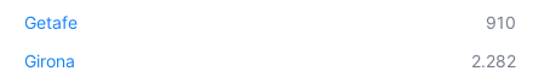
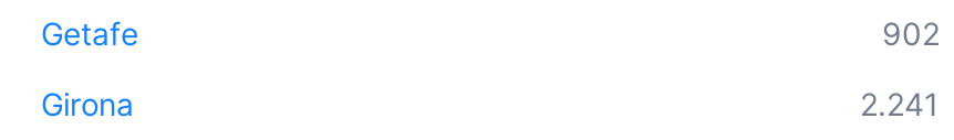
[486,12,516,32] 910 -> [882,13,940,51] 902
[471,50,516,70] 2.282 -> [860,84,940,121] 2.241

